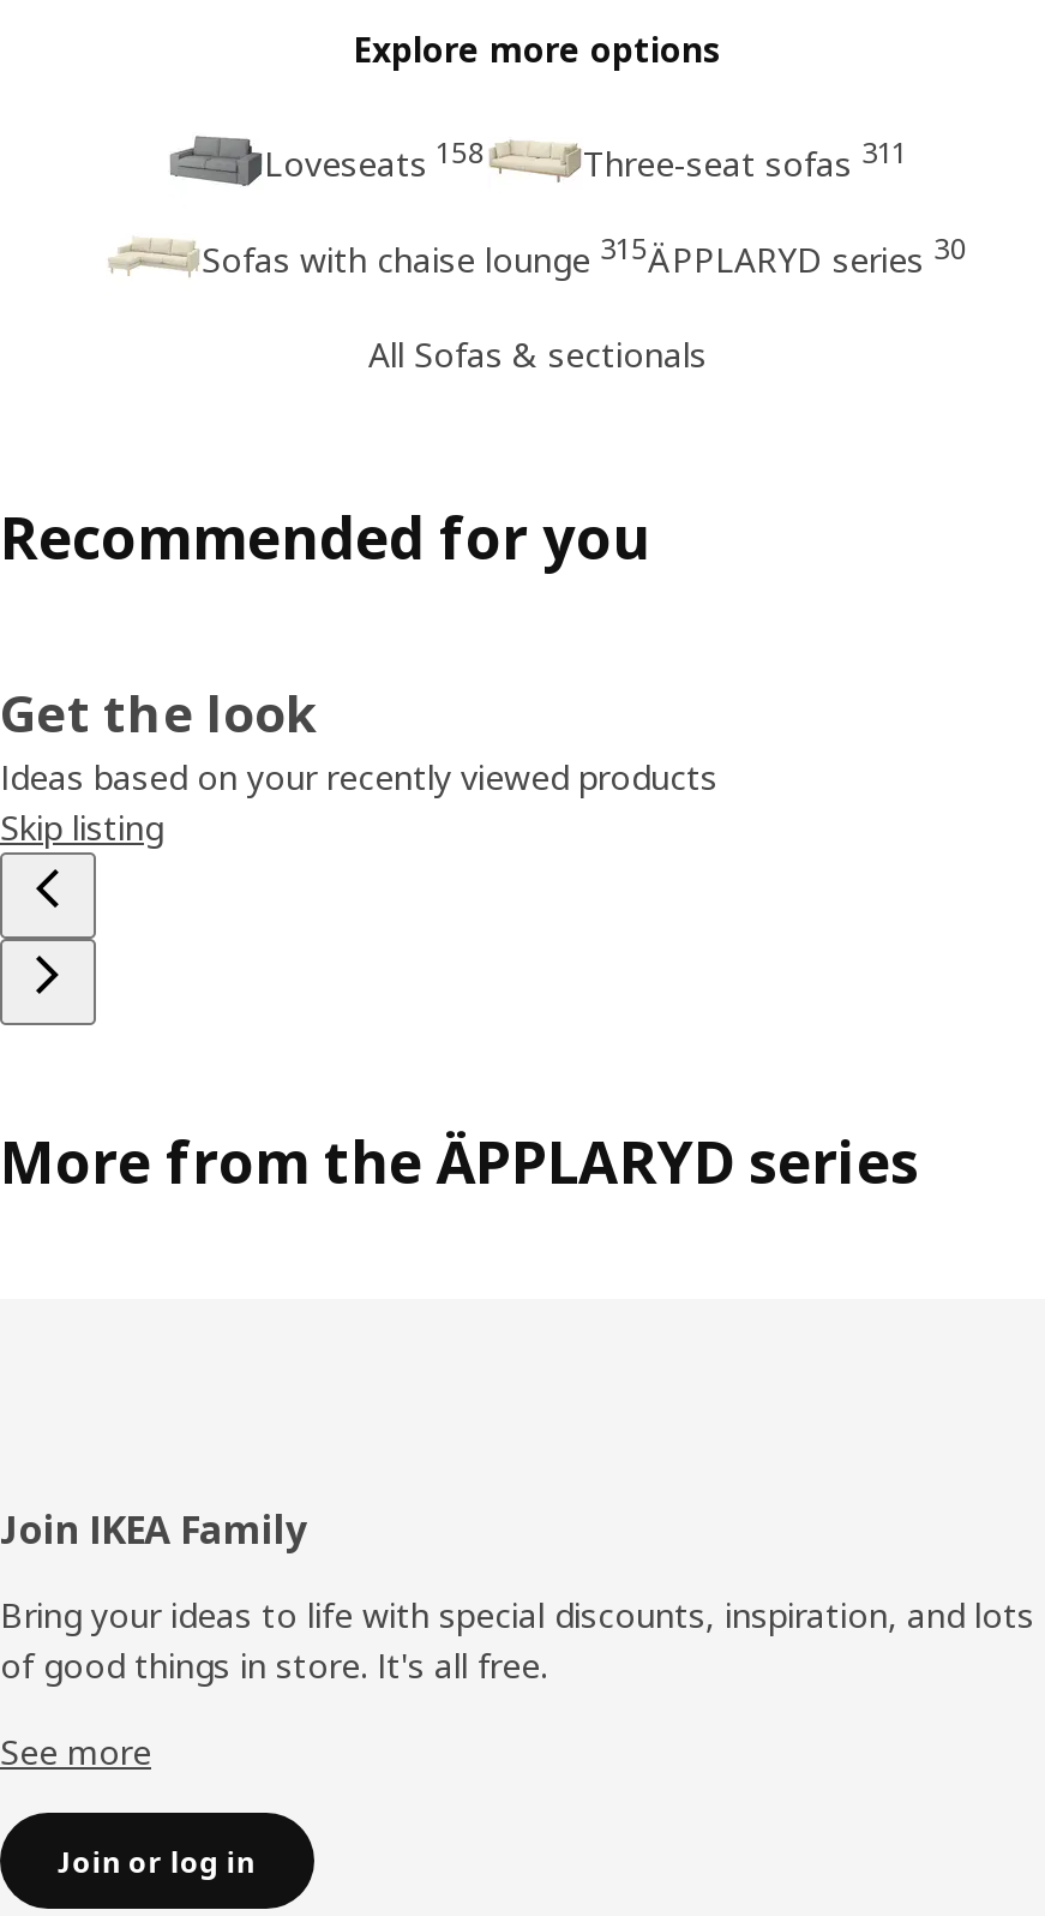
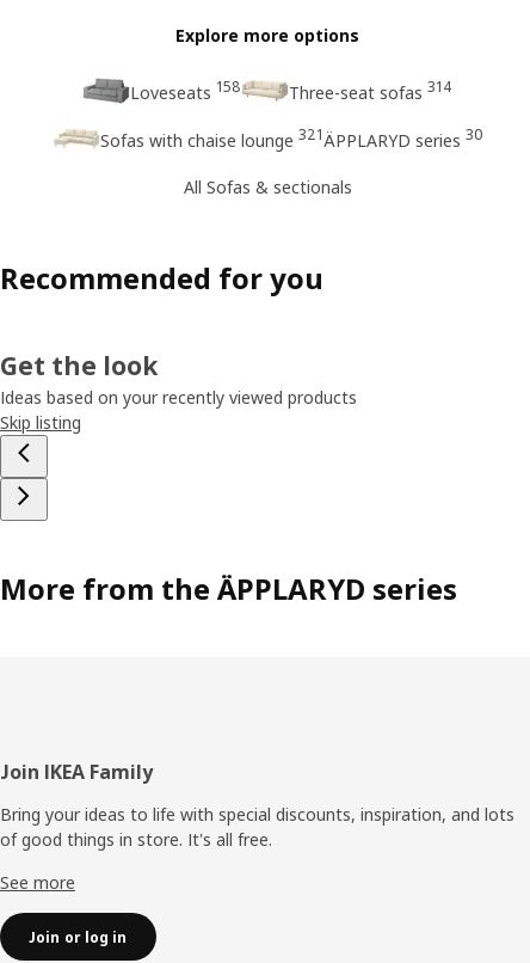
[583,133,907,187] Three-seat sofas 311 -> [289,77,452,104] Three-seat sofas 314
[202,229,969,283] Sofas with chaise lounge 315ÄPPLARYD series 30 -> [100,124,483,151] Sofas with chaise lounge 321ÄPPLARYD series 30

